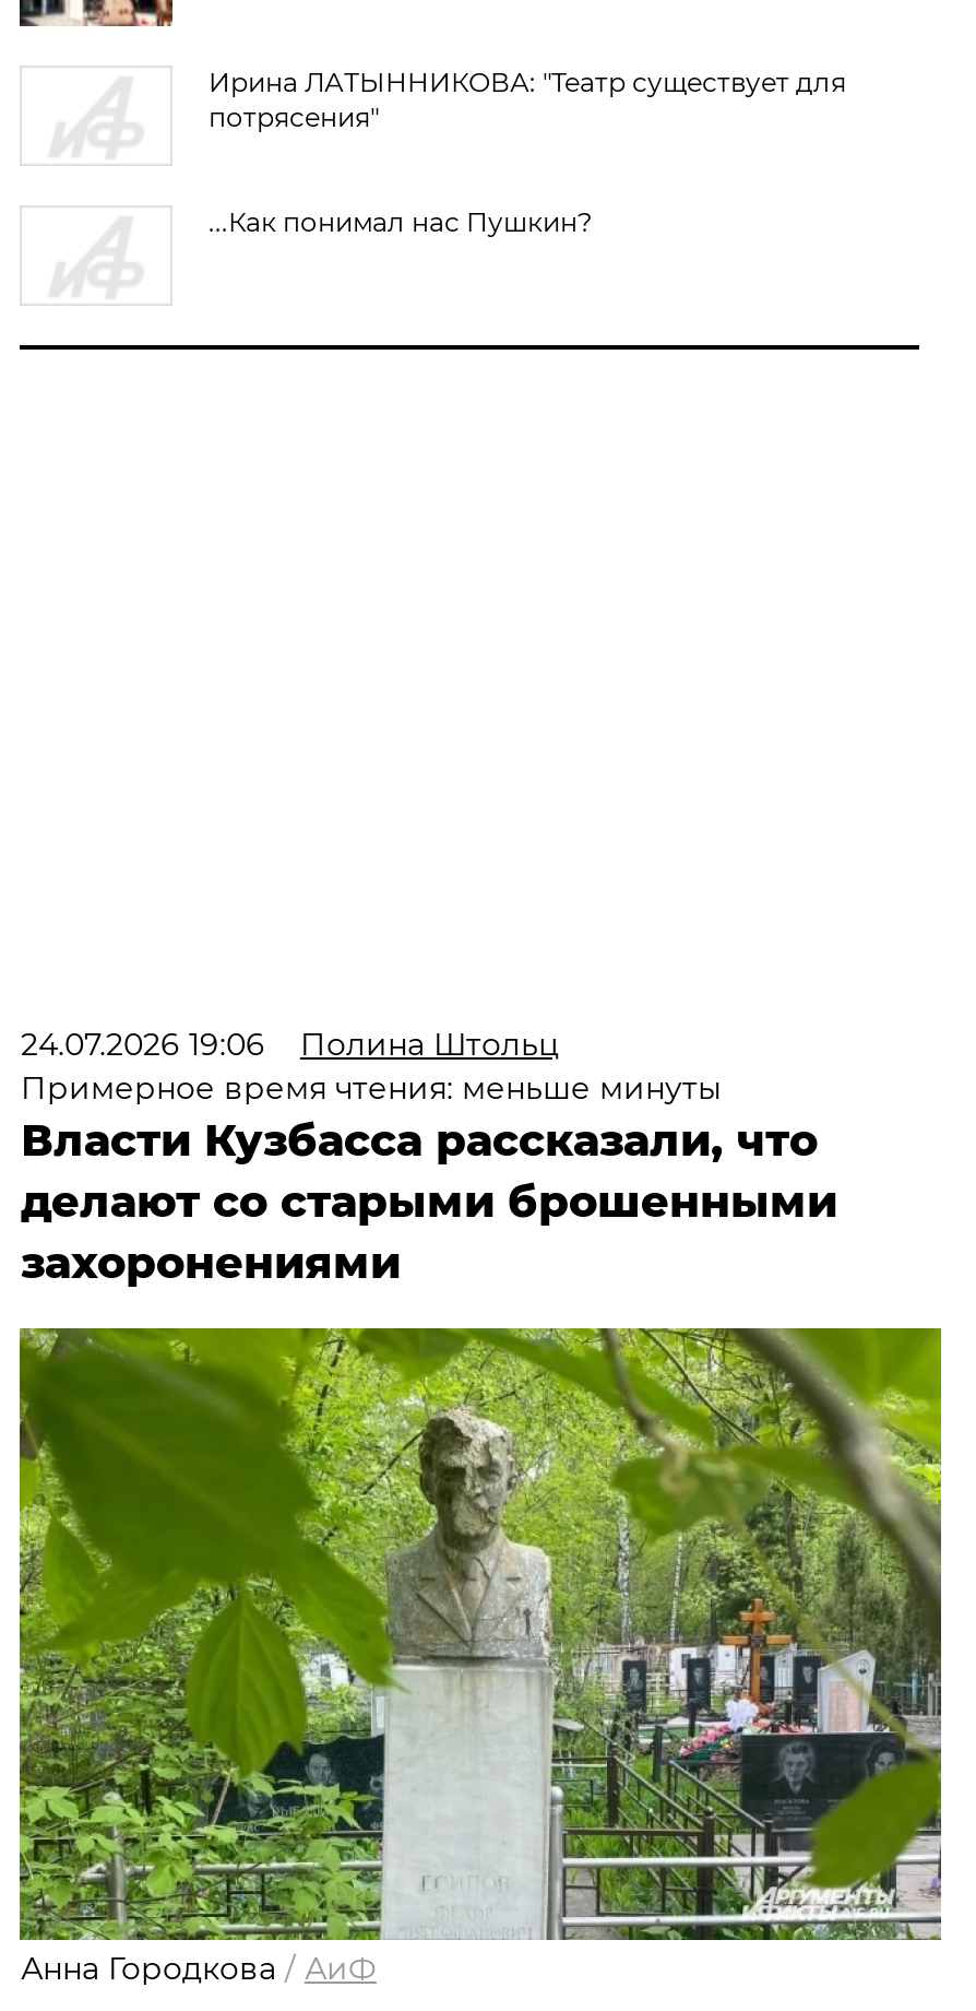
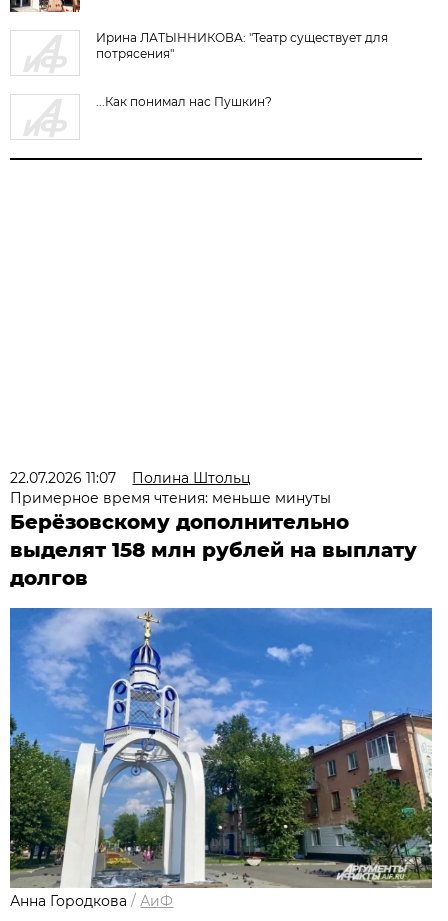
[21,1024,560,1063] 24.07.2026 19:06 Полина Штольц -> [10,469,251,487] 22.07.2026 11:07 Полина Штольц
[21,1113,837,1288] Власти Кузбасса рассказали, что | делают со старыми брошенными | захоронениями -> [10,510,417,590] Берёзовскому дополнительно | выделят 158 млн рублей на выплату | долгов
[17,1326,943,1942] [image] -> [9,607,433,889] [image]

